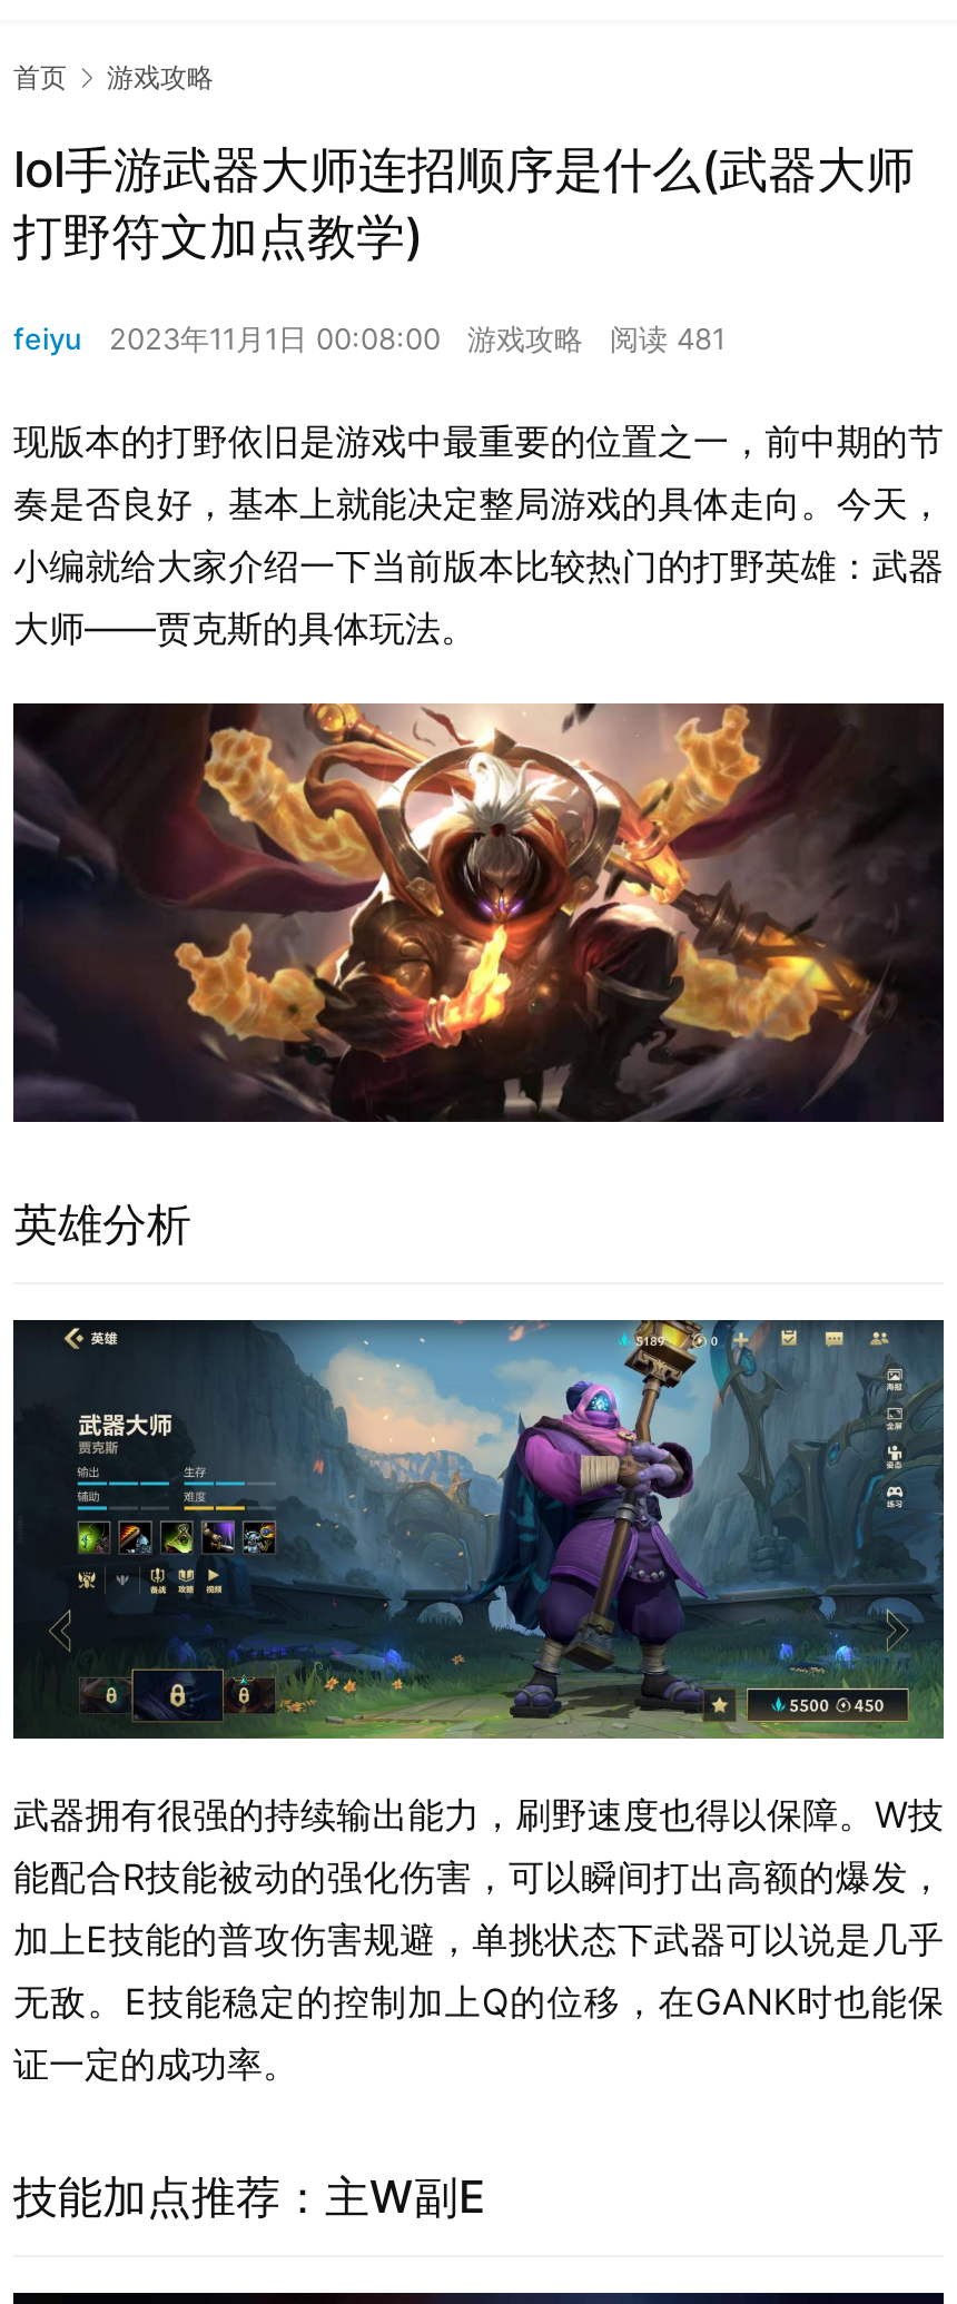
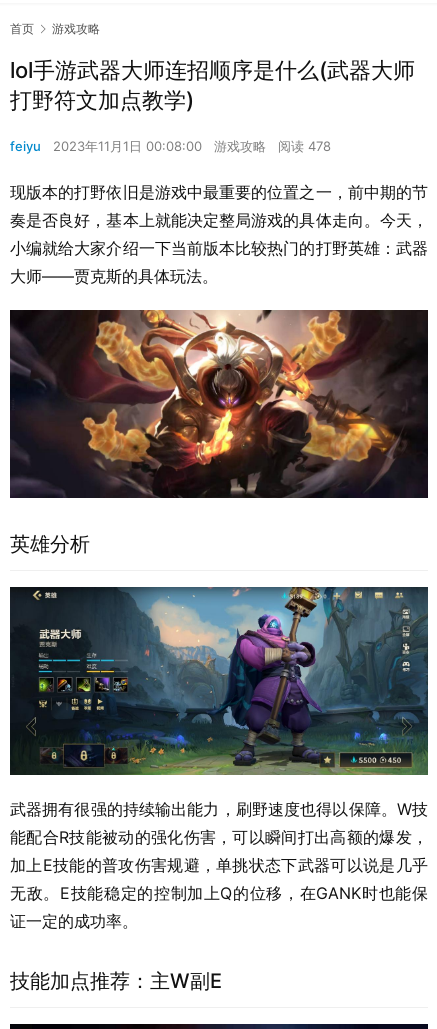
[13,321,726,357] feiyu 2023年11月1日 00:08:00 游戏攻略 阅读 481 -> [10,138,331,154] feiyu 2023年11月1日 00:08:00 游戏攻略 阅读 478

